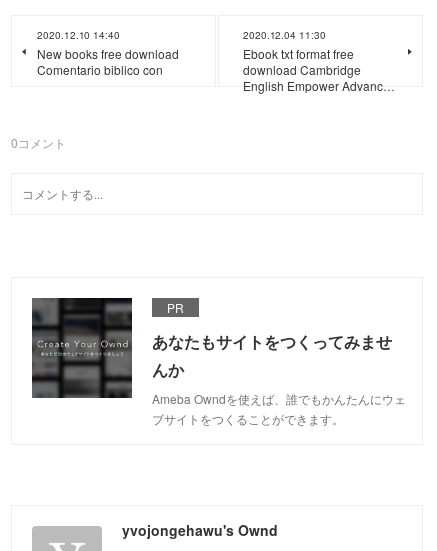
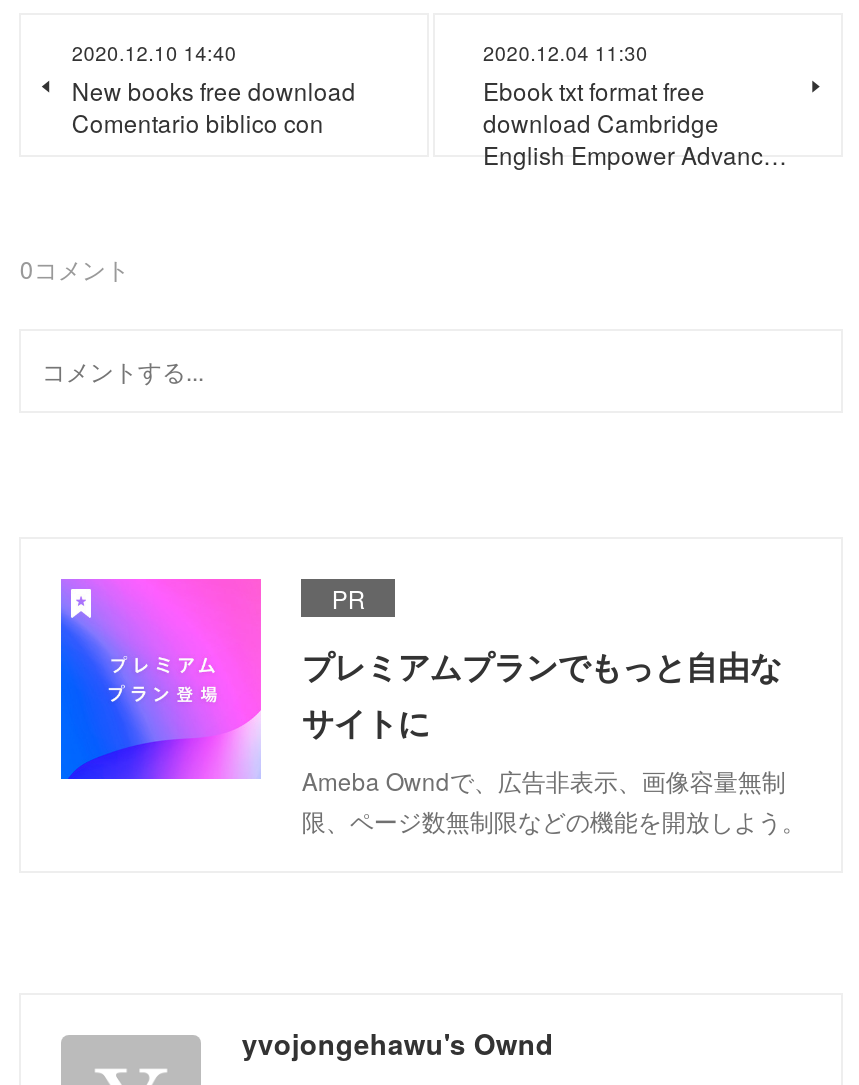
[31,297,406,427] [image] | あなたもサイトをつくってみませ | んか | Ameba Owndを使えば、誰でもかんたんにウェ | ブサイトをつくることができます。 -> [59,577,806,837] [image] | プレミアムプランでもっと自由な | サイトに | Ameba Owndで、広告非表示、画像容量無制 | 限、ページ数無制限などの機能を開放しよう。

